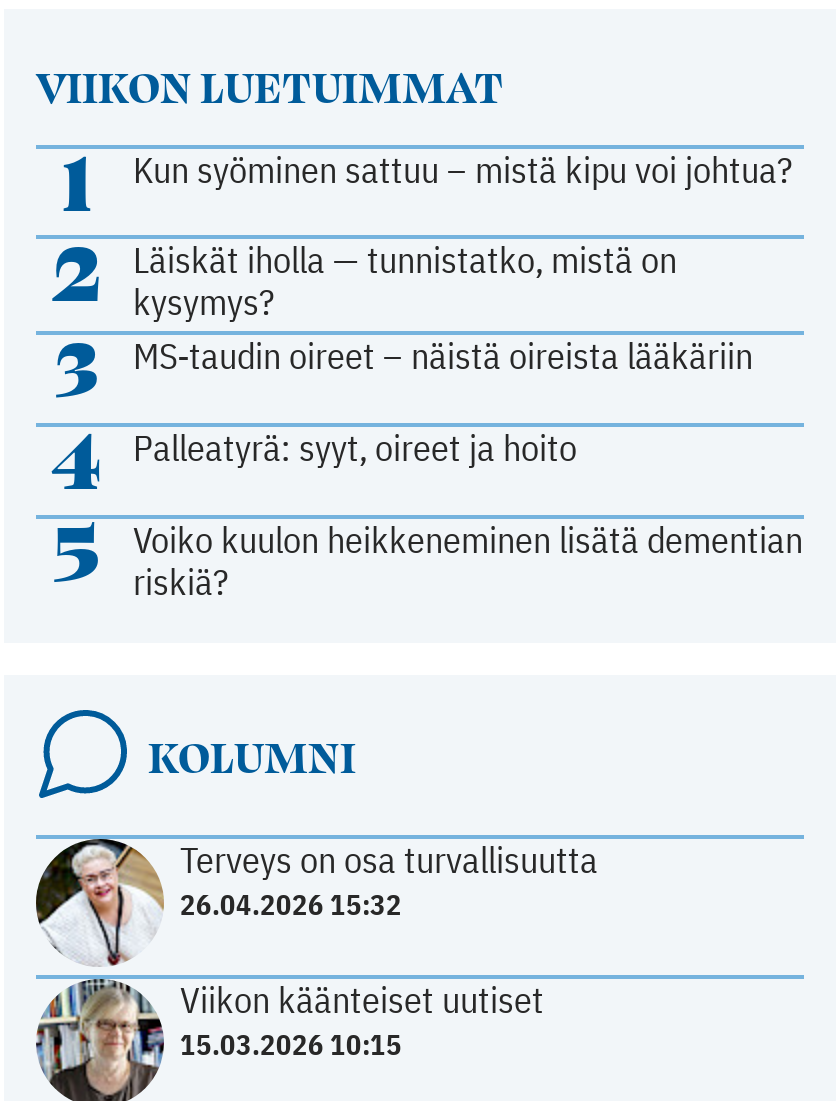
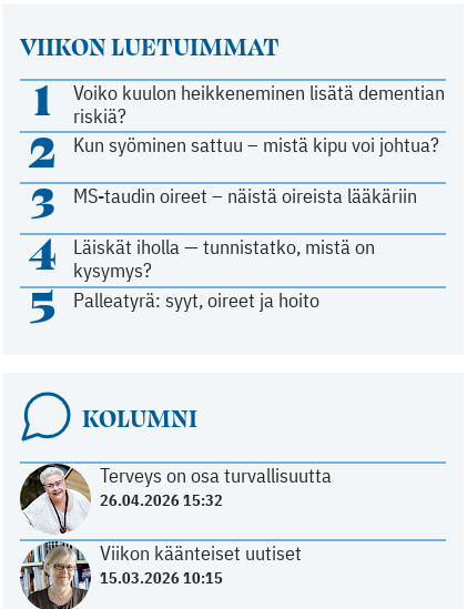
moved [133,146,793,192] -> [74,133,440,158]: Kun syöminen sattuu – mistä kipu voi johtua?
moved [133,238,677,326] -> [74,235,375,283]: Läiskät iholla — tunnistatko, mistä on | kysymys?
moved [133,426,577,472] -> [74,288,320,313]: Palleatyrä: syyt, oireet ja hoito
moved [133,518,803,606] -> [74,79,445,128]: Voiko kuulon heikkeneminen lisätä dementian | riskiä?

